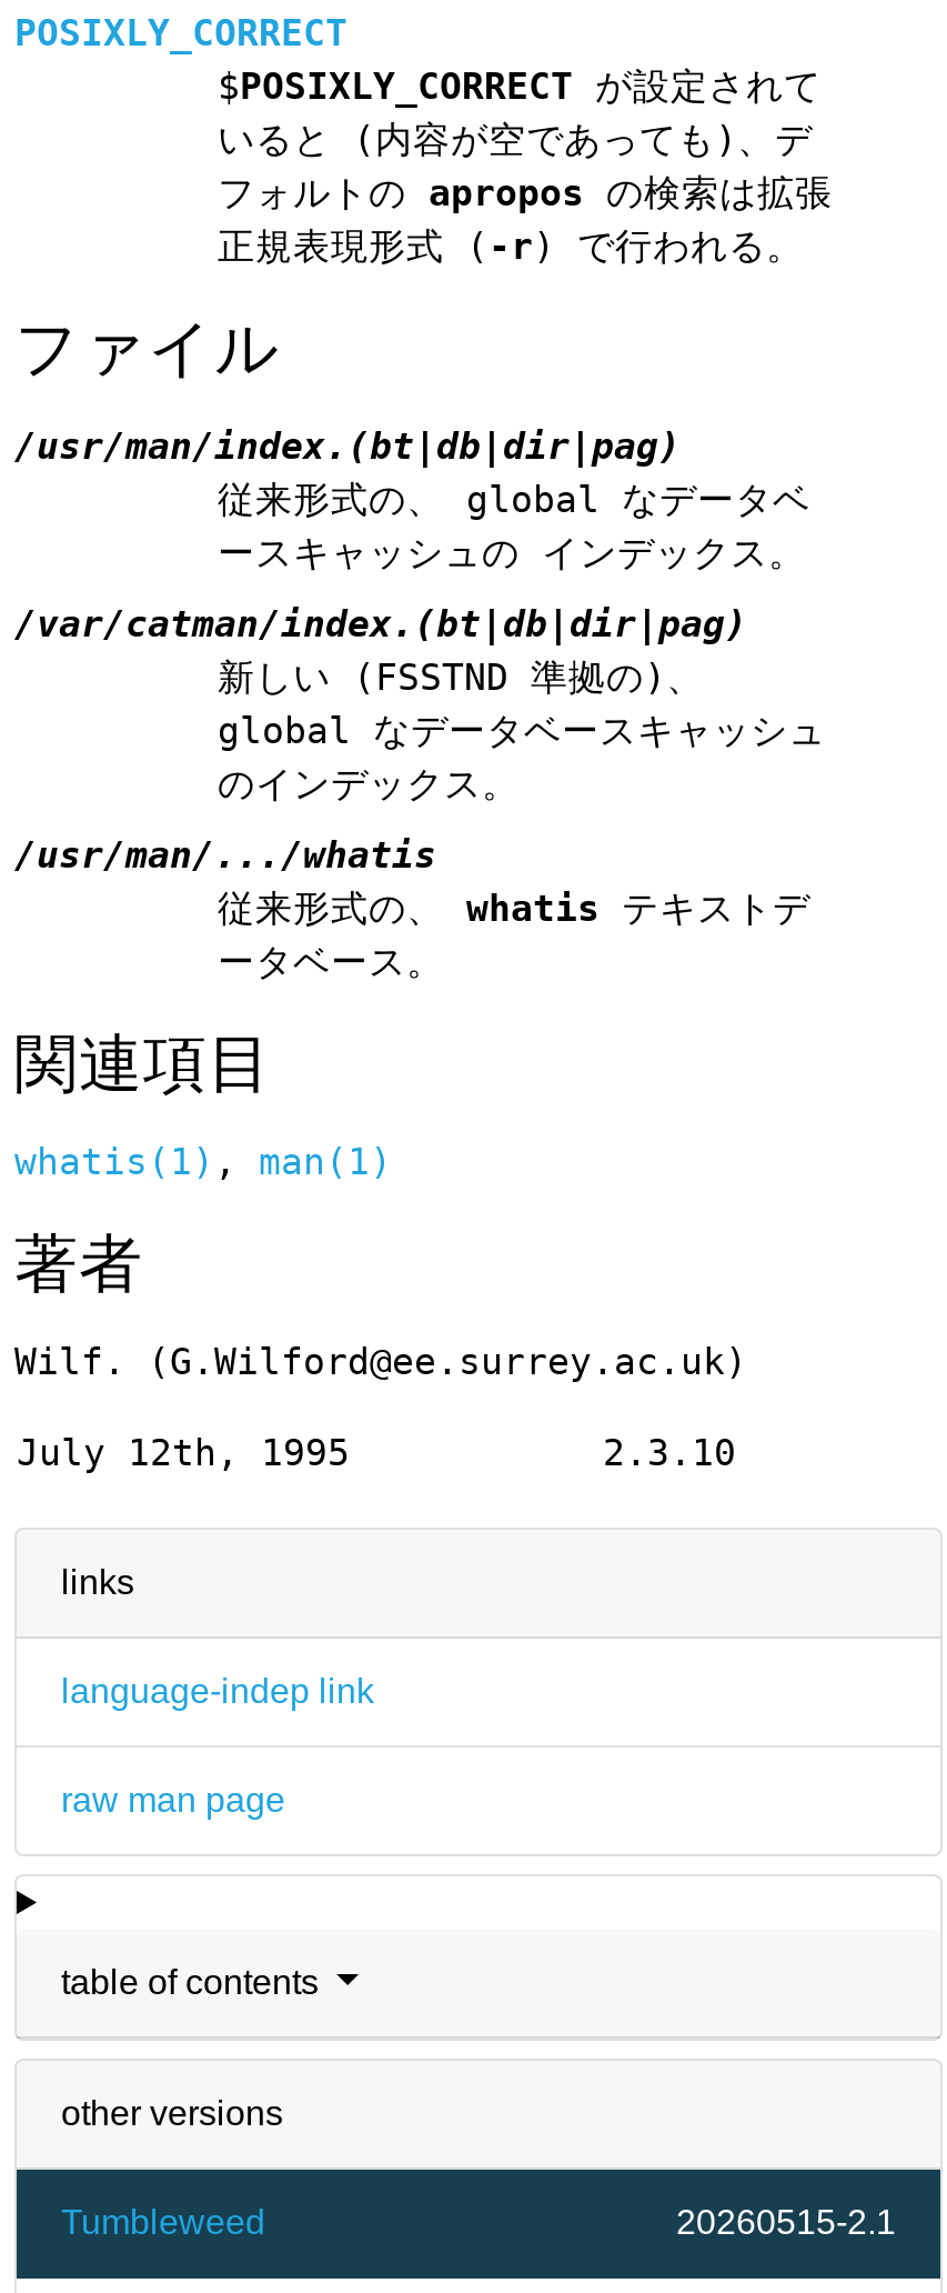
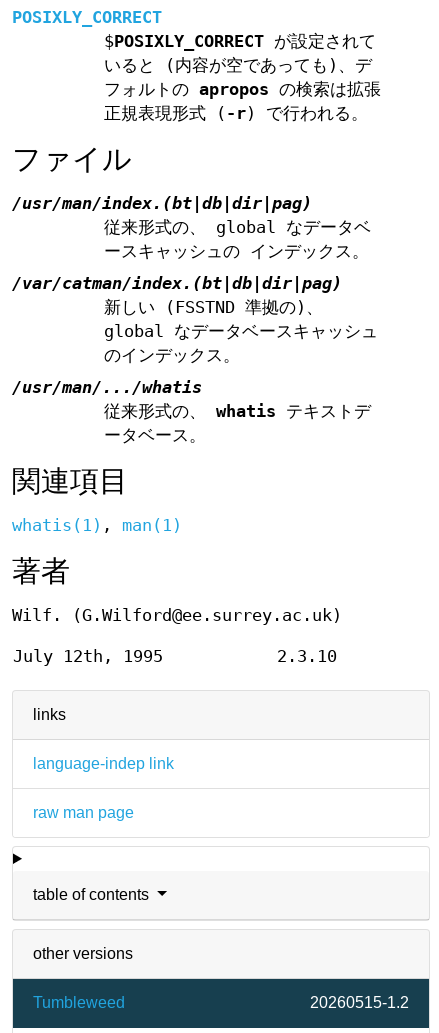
[676,2203,896,2241] 20260515-2.1 -> [310,994,409,1011] 20260515-1.2

